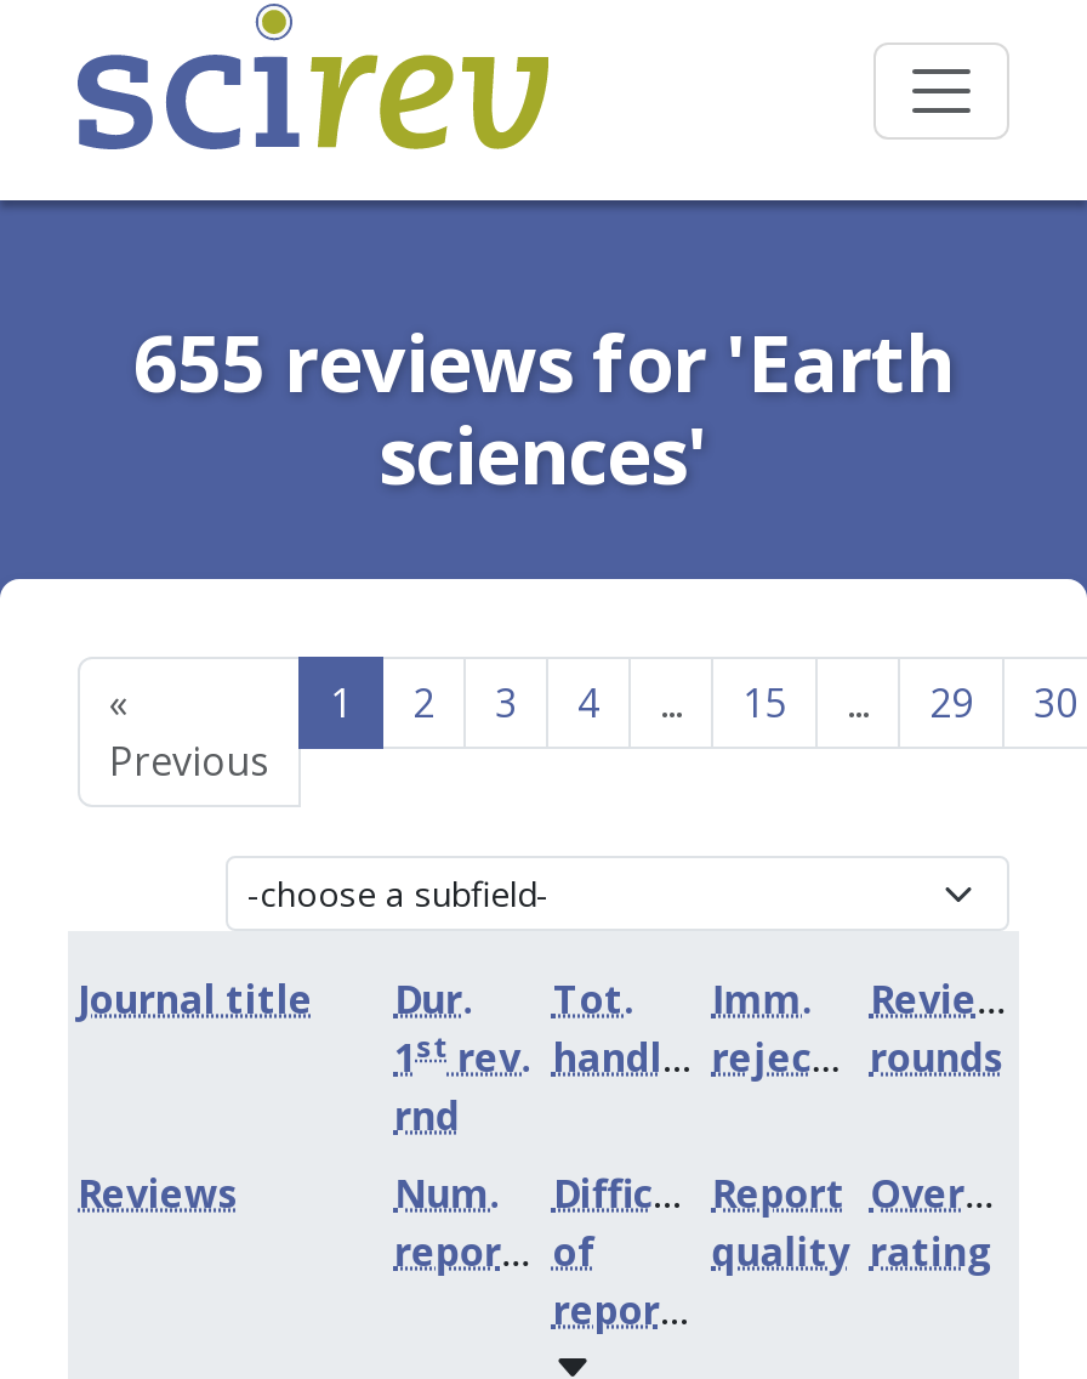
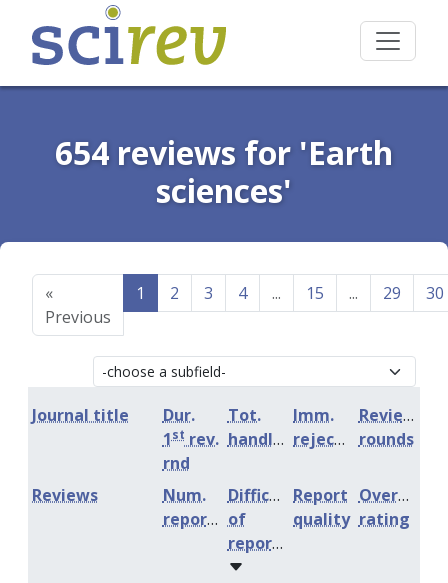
[133,310,954,414] 655 reviews for 'Earth -> [55,131,393,174] 654 reviews for 'Earth

